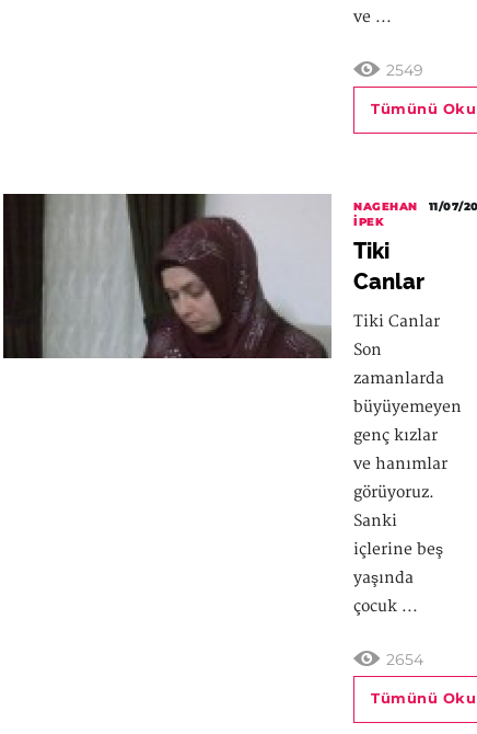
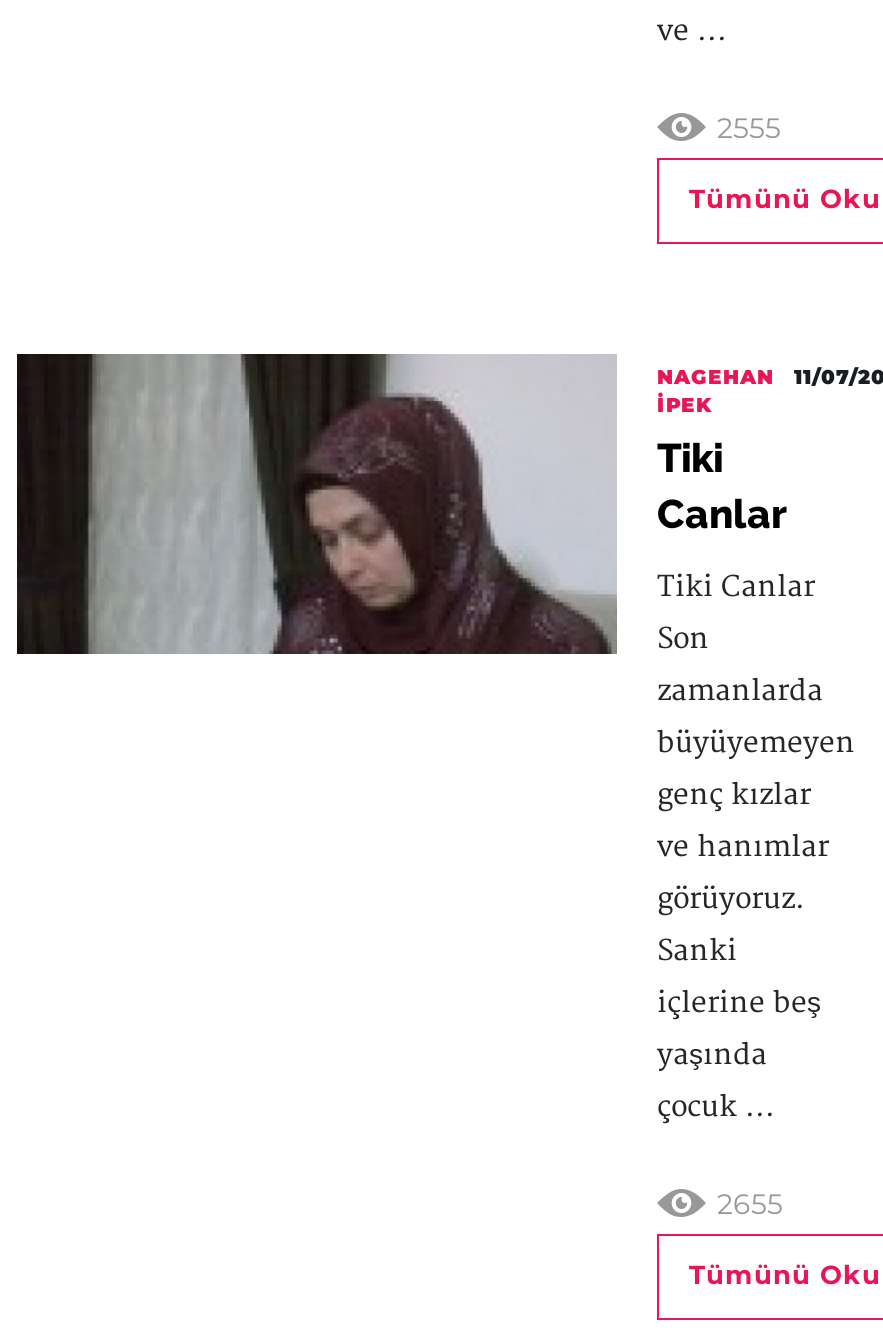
[386,60,423,80] 2549 -> [717,110,781,146] 2555
[386,650,423,669] 2654 -> [717,1186,783,1222] 2655

